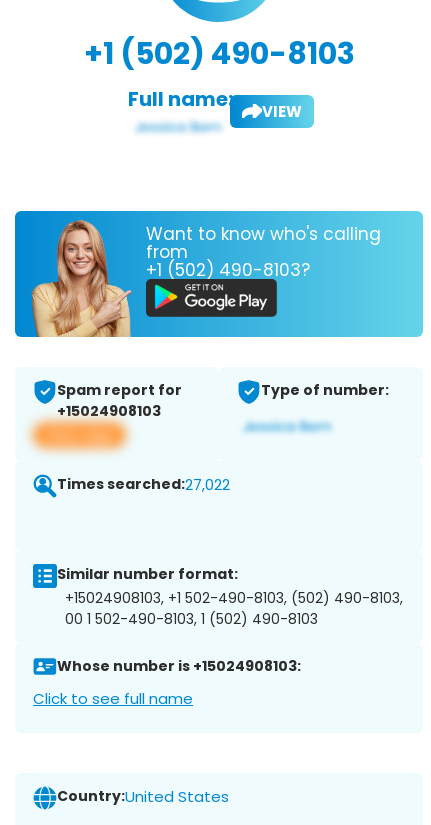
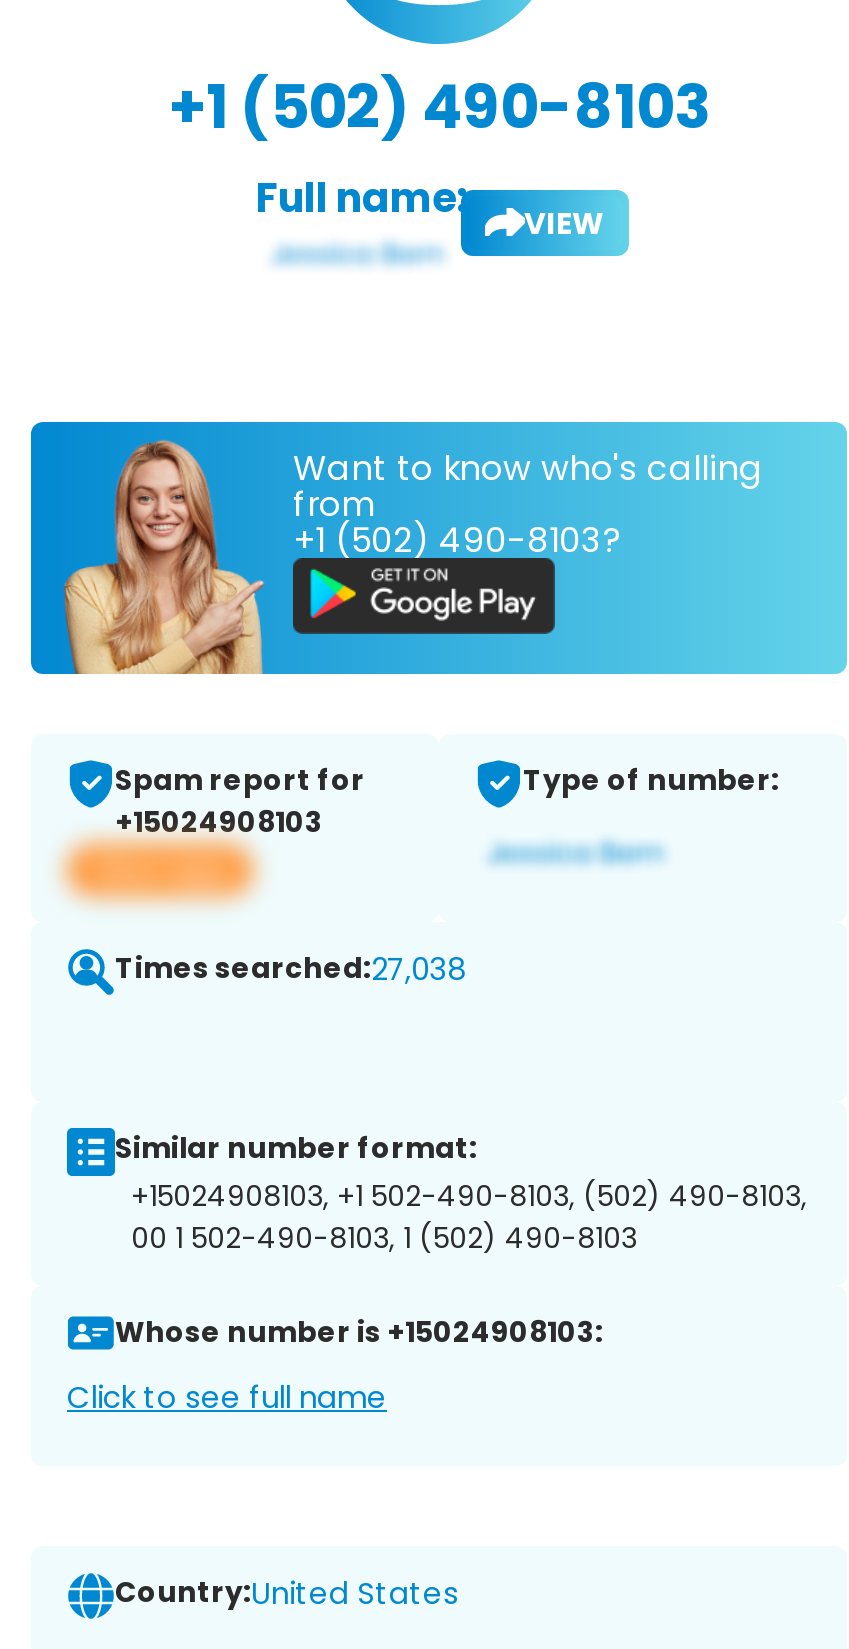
[57,474,230,495] Times searched:27,022 -> [115,948,465,990] Times searched:27,038

